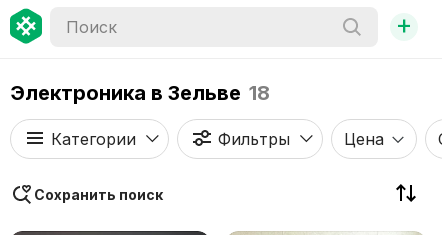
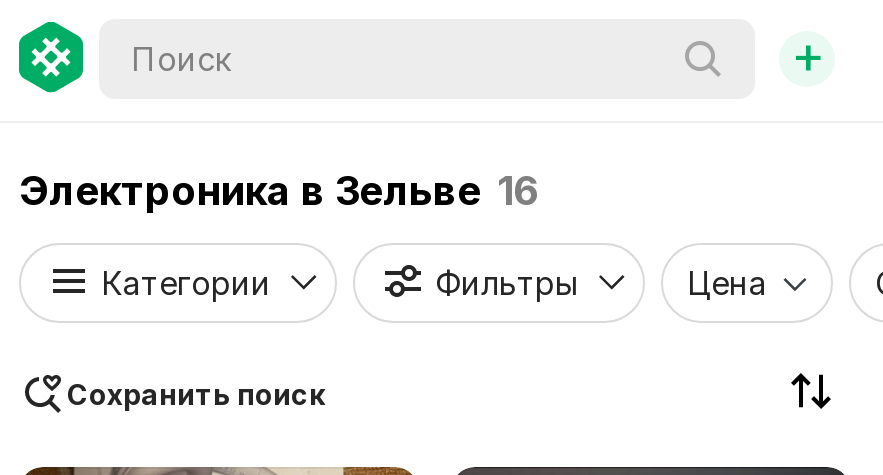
[10,81,270,105] Электроника в Зельве 18 -> [19,167,539,215] Электроника в Зельве 16

